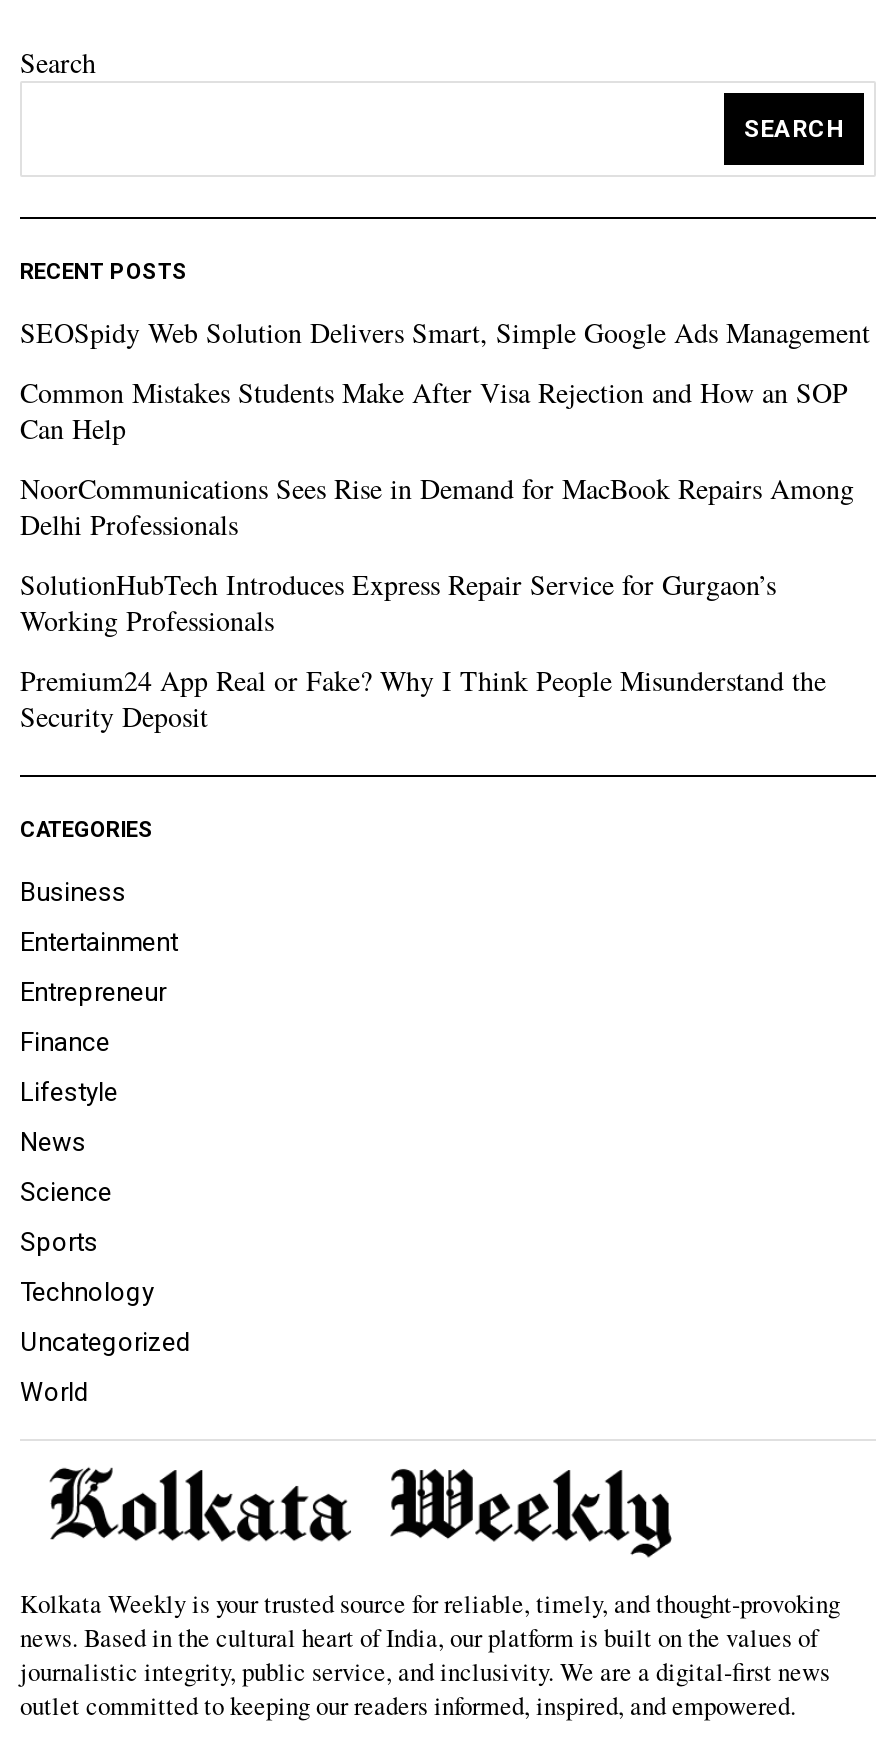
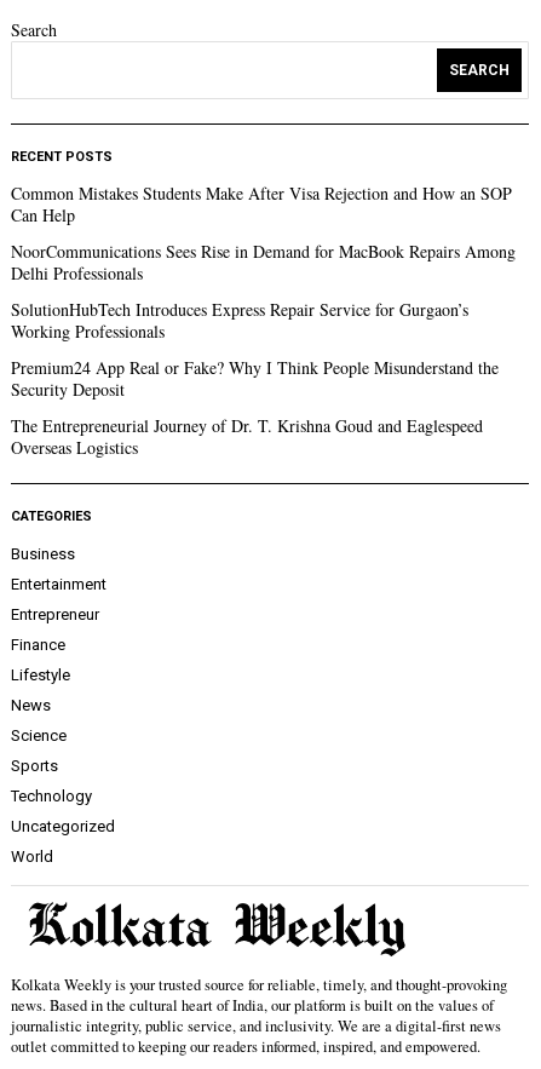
[20,314,870,352] SEOSpidy Web Solution Delivers Smart, Simple Google Ads Management -> none
moved [20,374,854,736] -> [11,182,516,401]: Common Mistakes Students Make After Visa Rejection and How an SOP | Can Help | NoorCommunications Sees Rise in Demand for MacBook Repairs Among | Delhi Professionals | SolutionHubTech Introduces Express Repair Service for Gurgaon’s | Working Professionals | Premium24 App Real or Fake? Why I Think People Misunderstand the | Security Deposit
none -> [11,414,483,459] The Entrepreneurial Journey of Dr. T. Krishna Goud and Eaglespeed | Overseas Logistics

